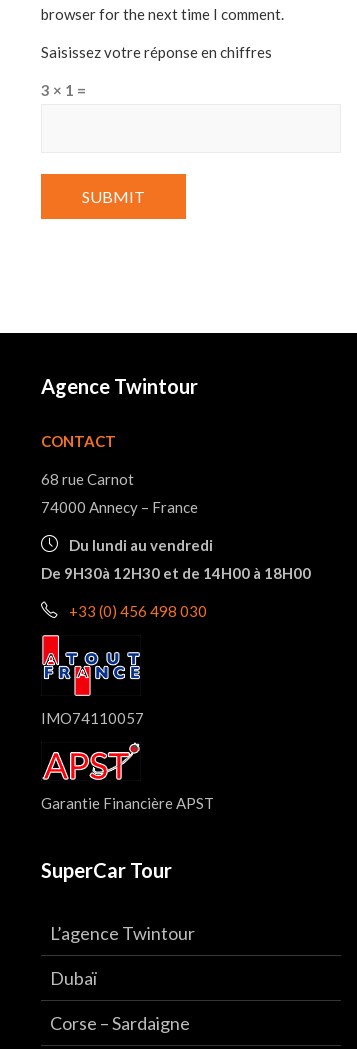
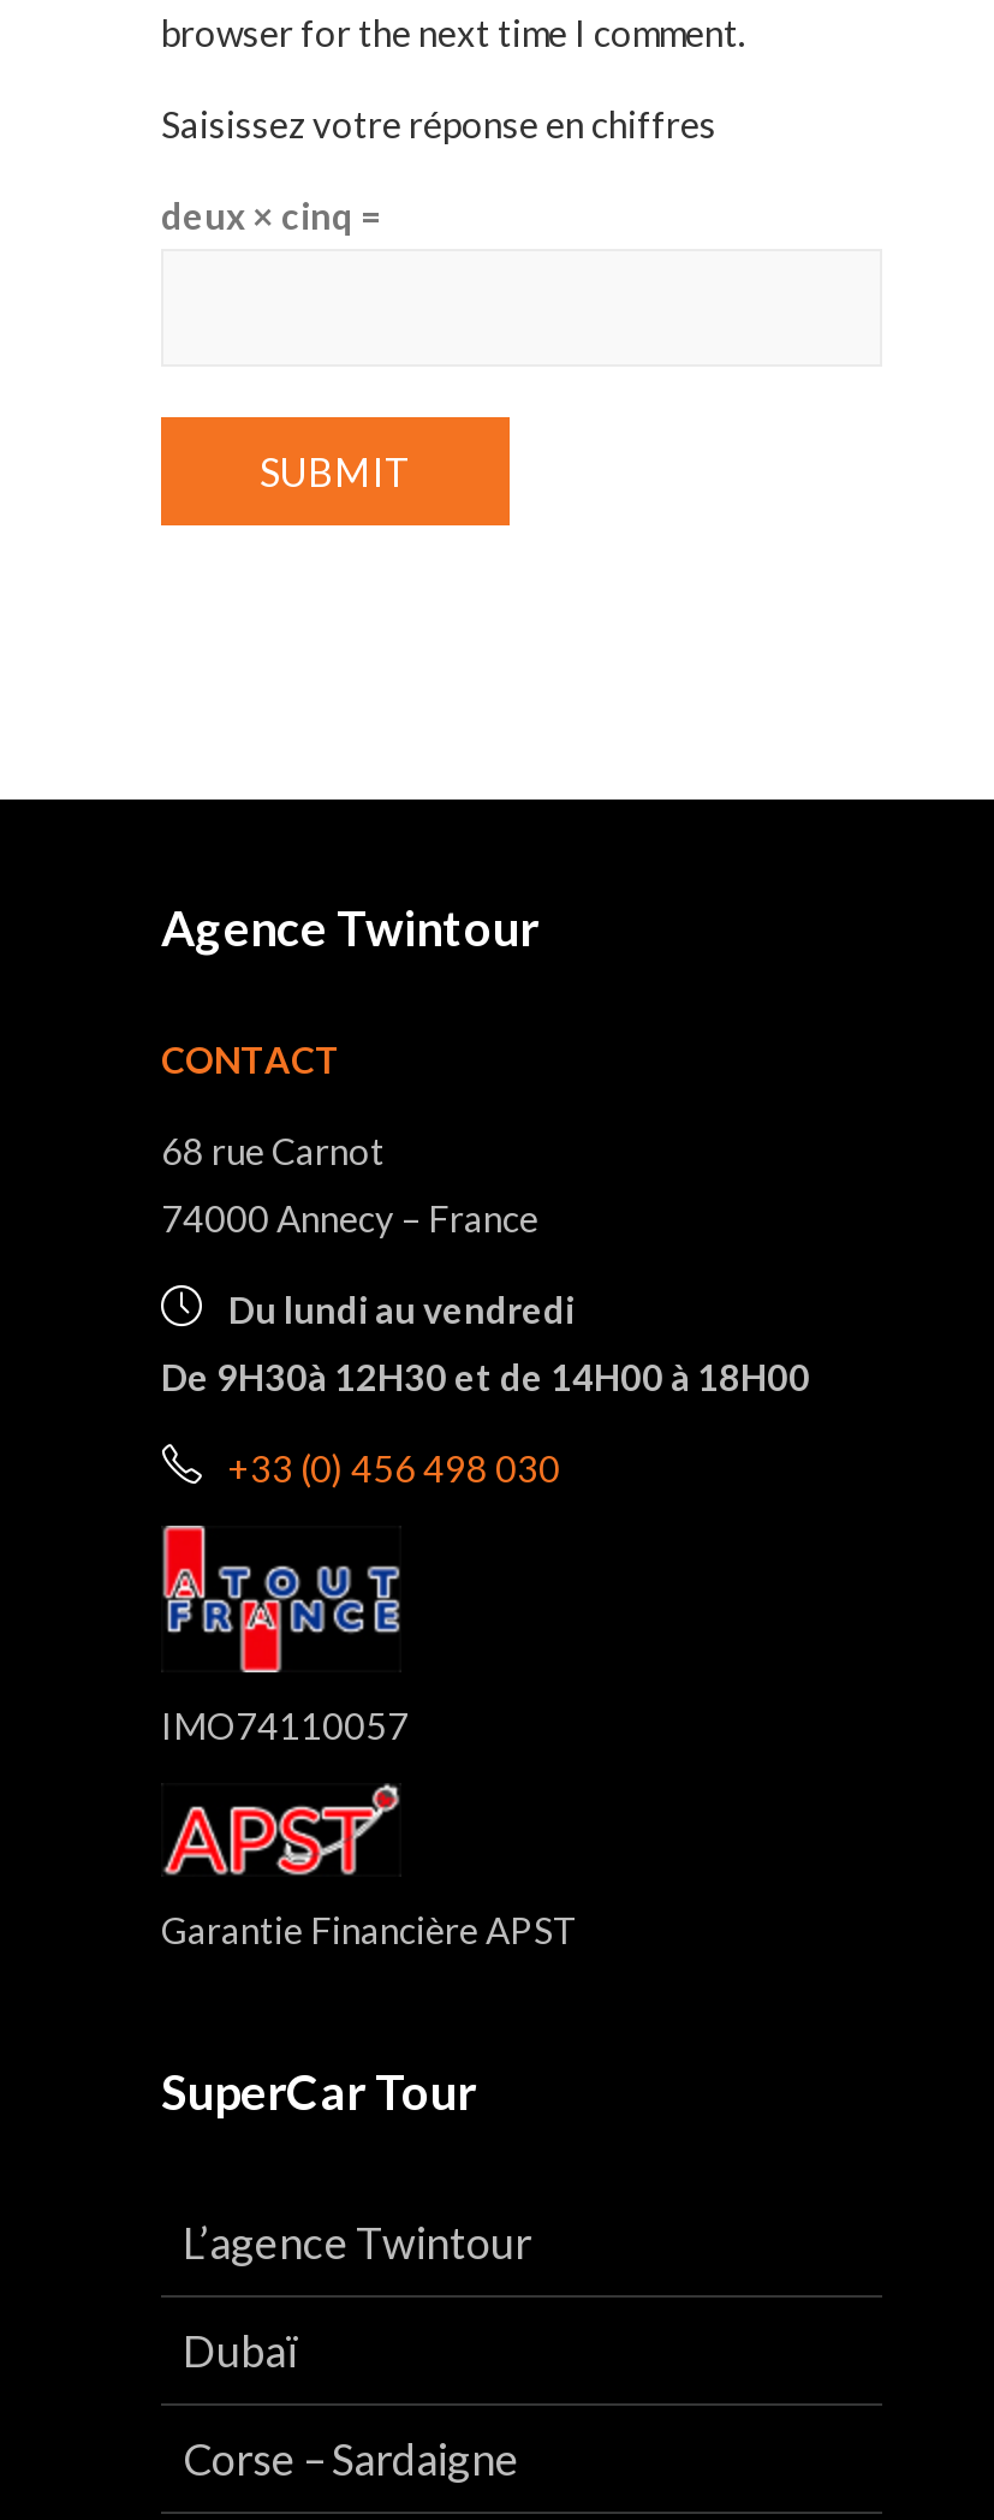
[41,81,86,99] 3 × 1 = -> [161,194,382,237] deux × cinq =

